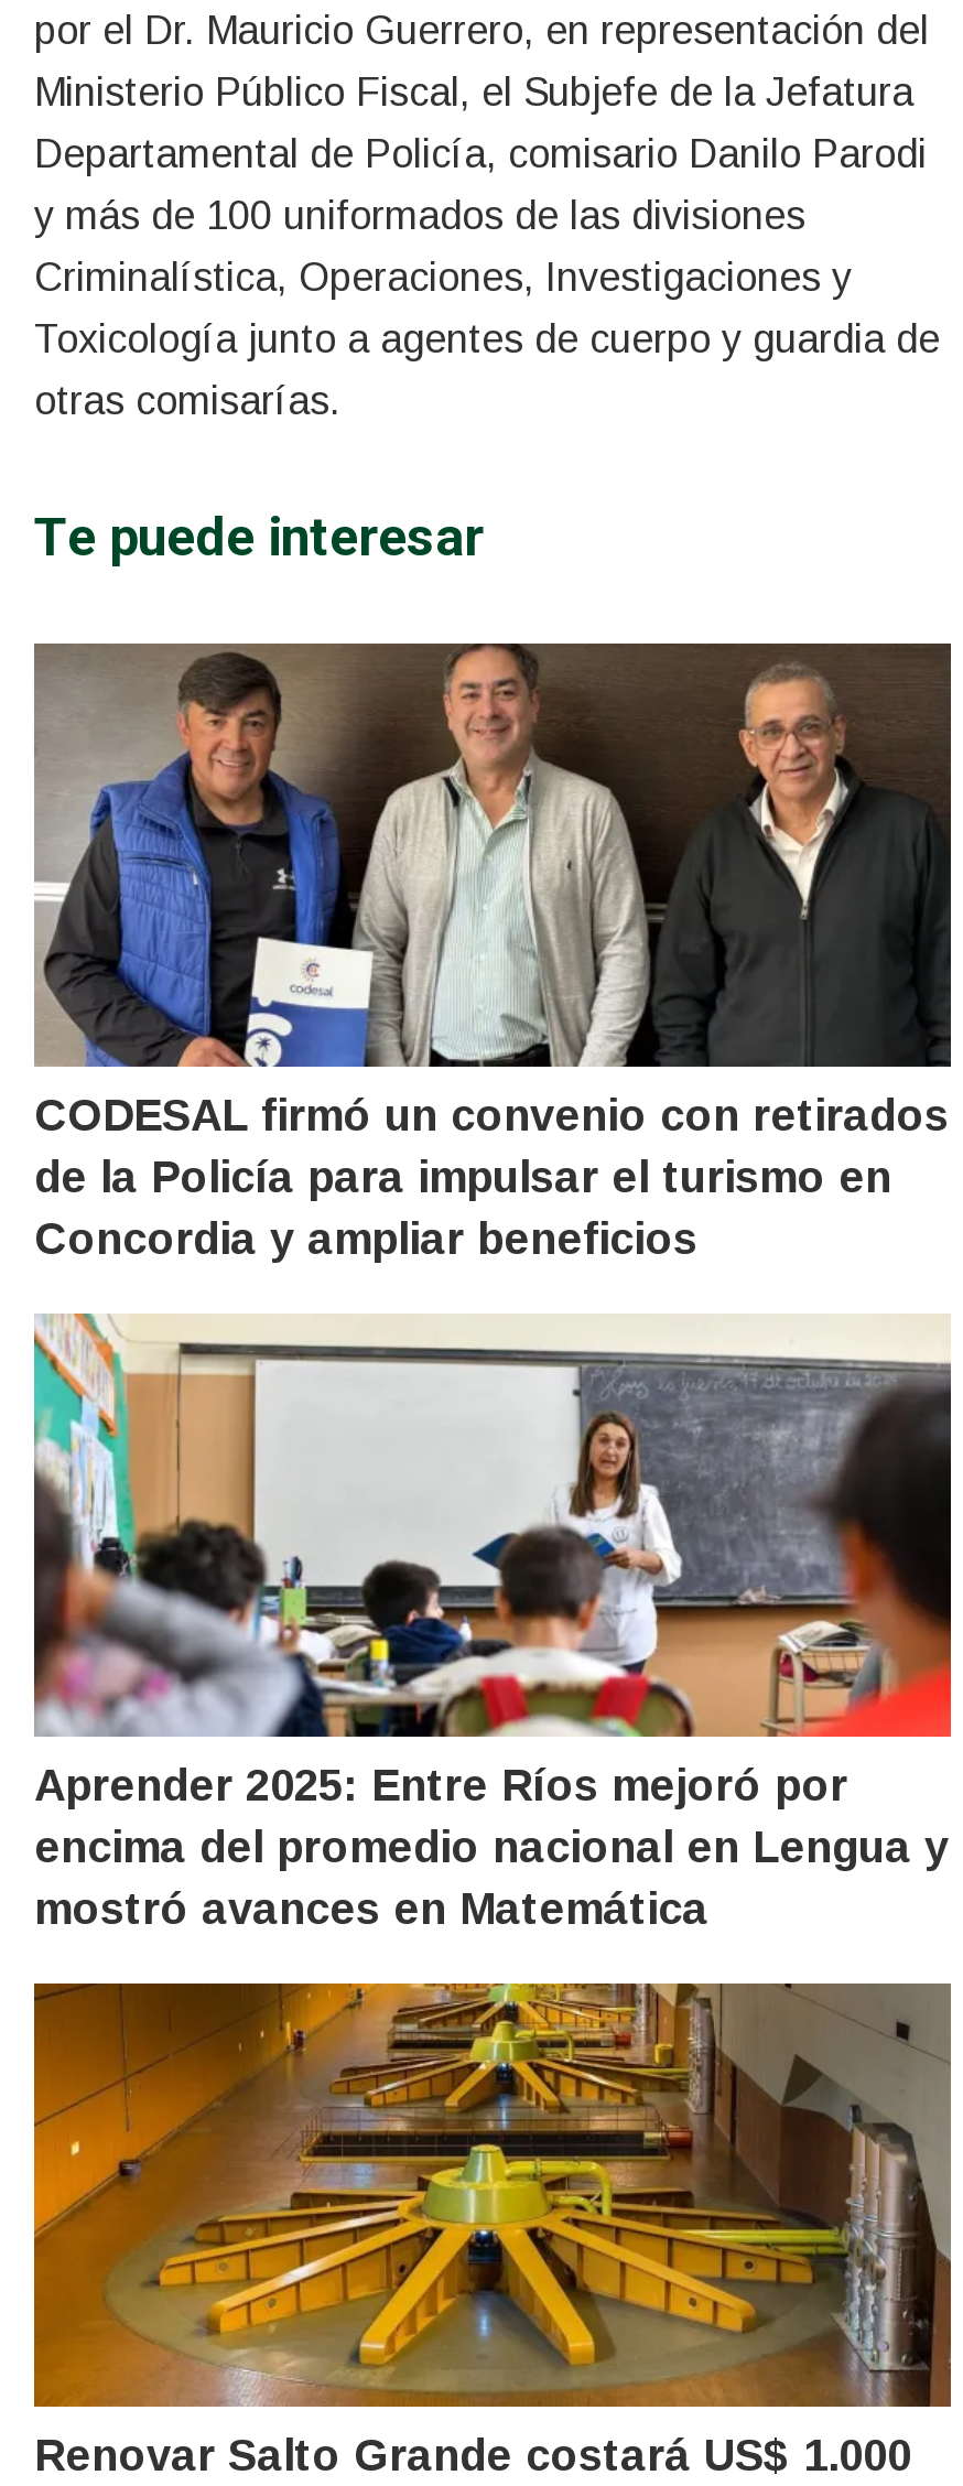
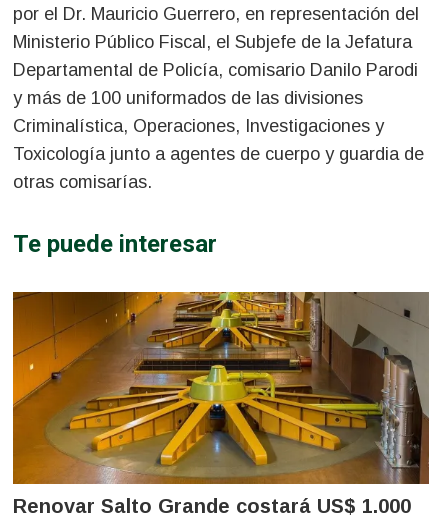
[34,641,951,1262] [image] | CODESAL firmó un convenio con retirados | de la Policía para impulsar el turismo en | Concordia y ampliar beneficios -> none
[32,1311,953,1932] [image] | Aprender 2025: Entre Ríos mejoró por | encima del promedio nacional en Lengua y | mostró avances en Matemática -> none

